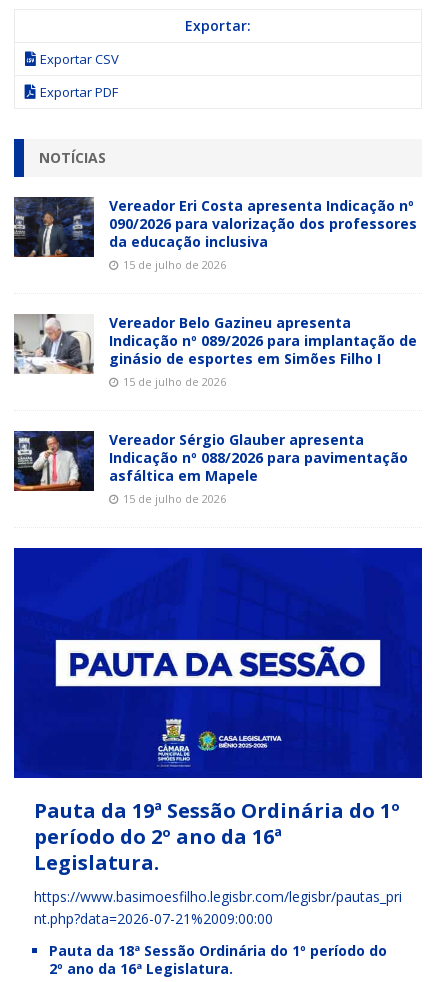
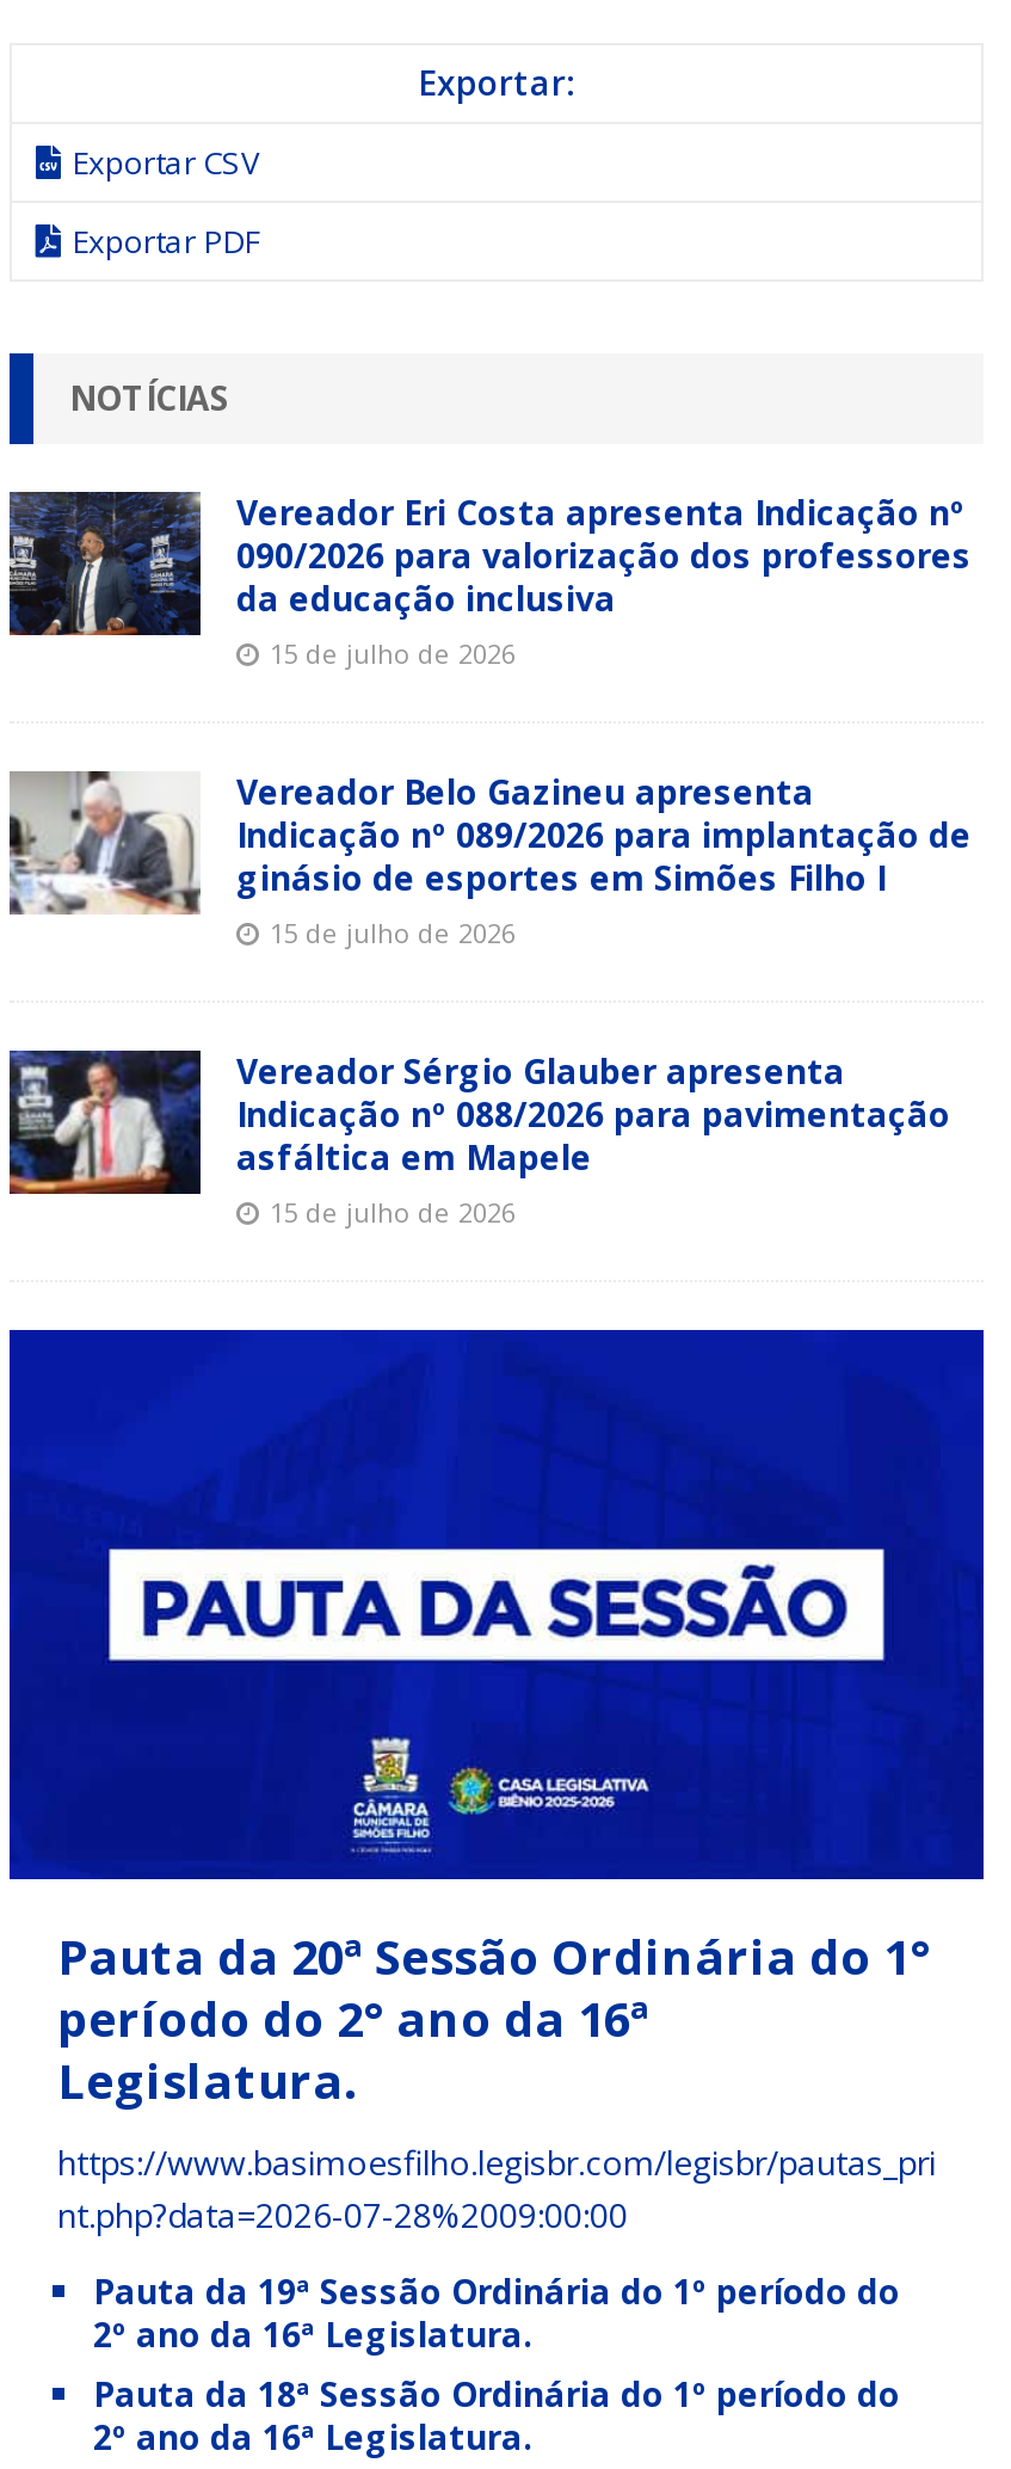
[34,796,400,823] Pauta da 19ª Sessão Ordinária do 1º -> [57,1923,931,1988] Pauta da 20ª Sessão Ordinária do 1°
[34,822,282,849] período do 2º ano da 16ª -> [57,1985,649,2050] período do 2° ano da 16ª
[34,908,273,927] nt.php?data=2026-07-21%2009:00:00 -> [57,2191,900,2356] nt.php?data=2026-07-28%2009:00:00 | Pauta da 19ª Sessão Ordinária do 1º período do | 2º ano da 16ª Legislatura.

